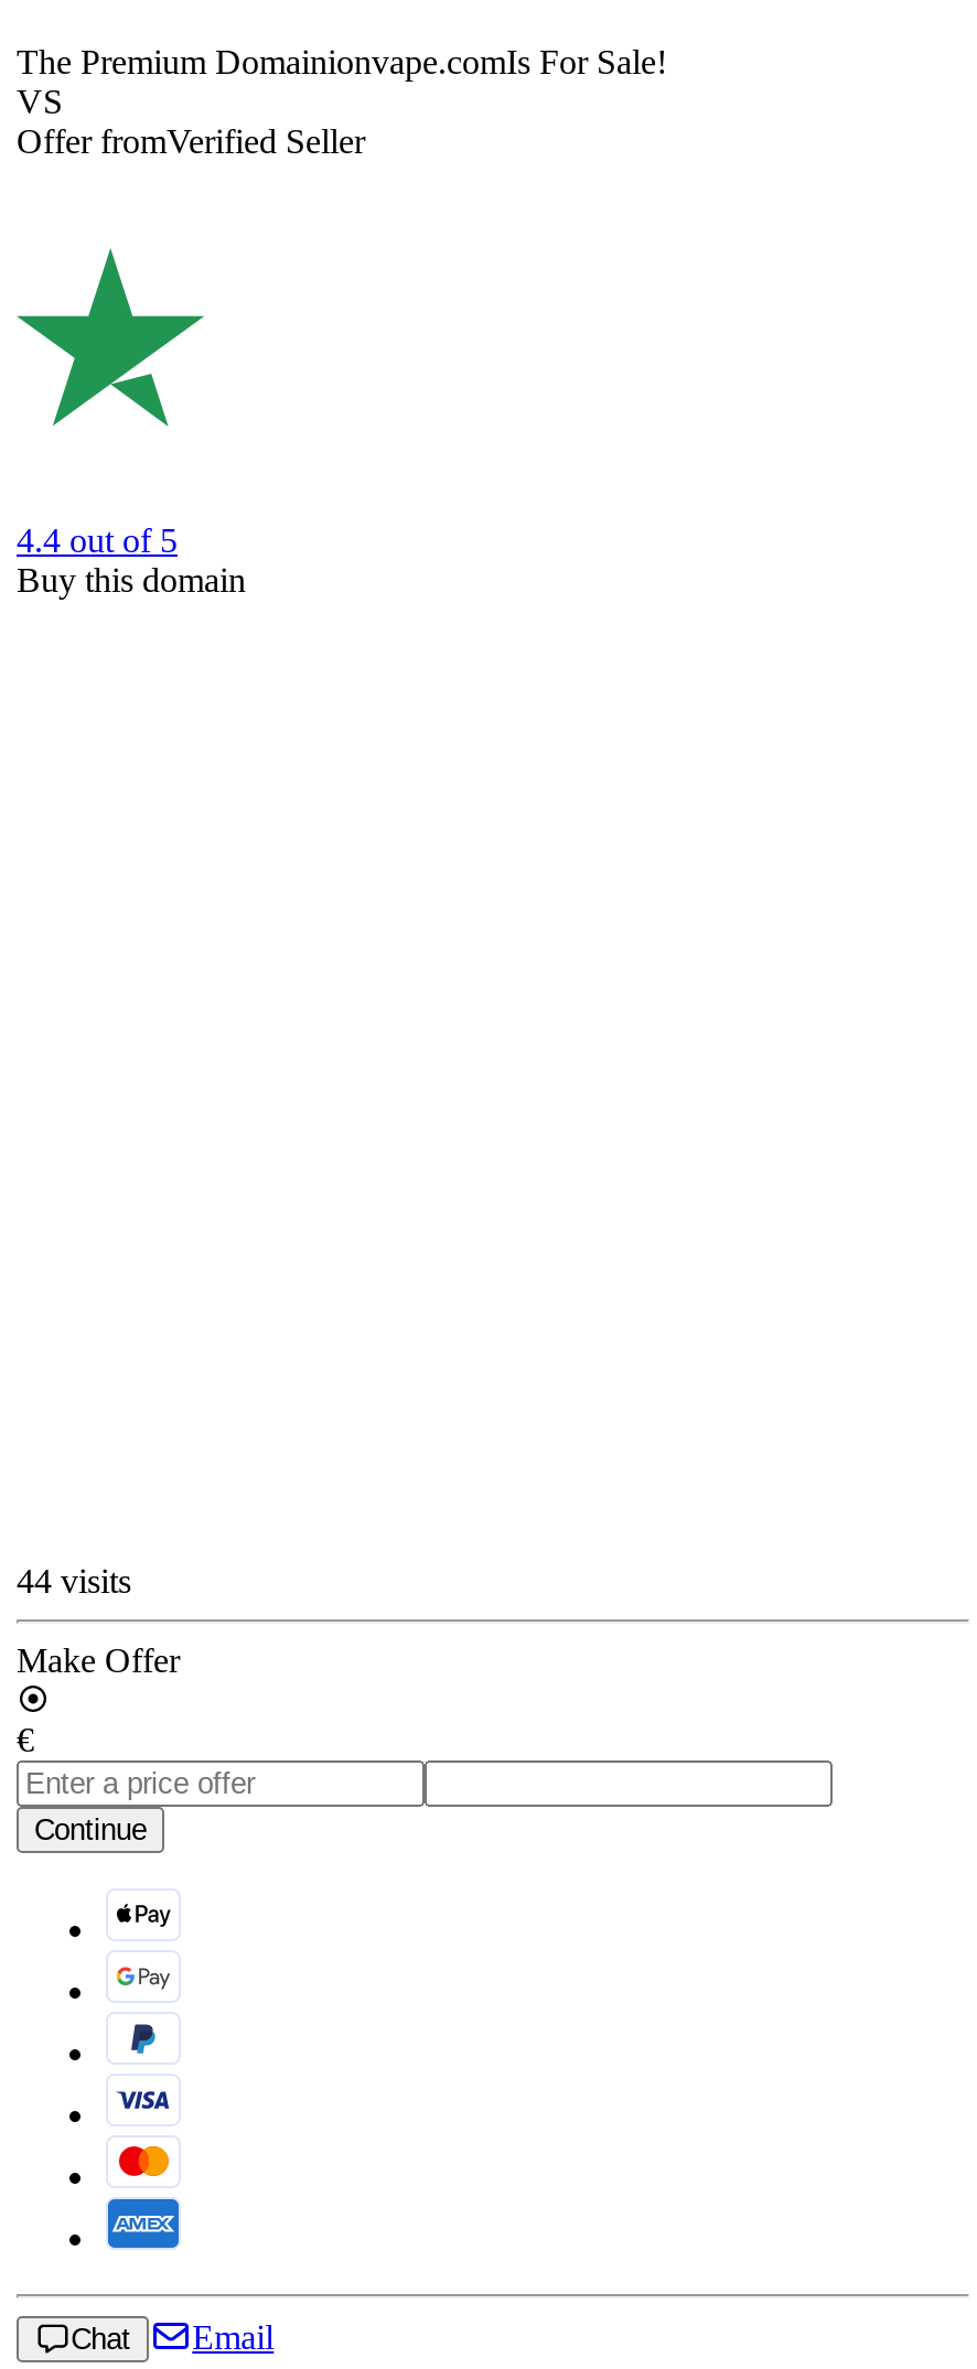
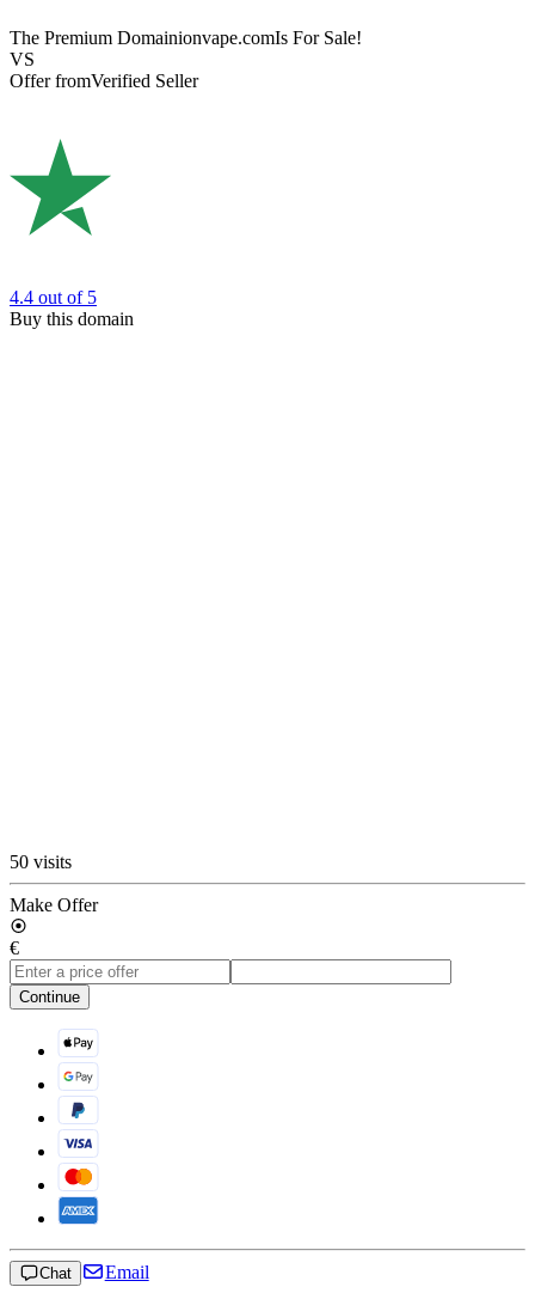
[17,1561,131,1599] 44 visits -> [10,851,72,871] 50 visits

